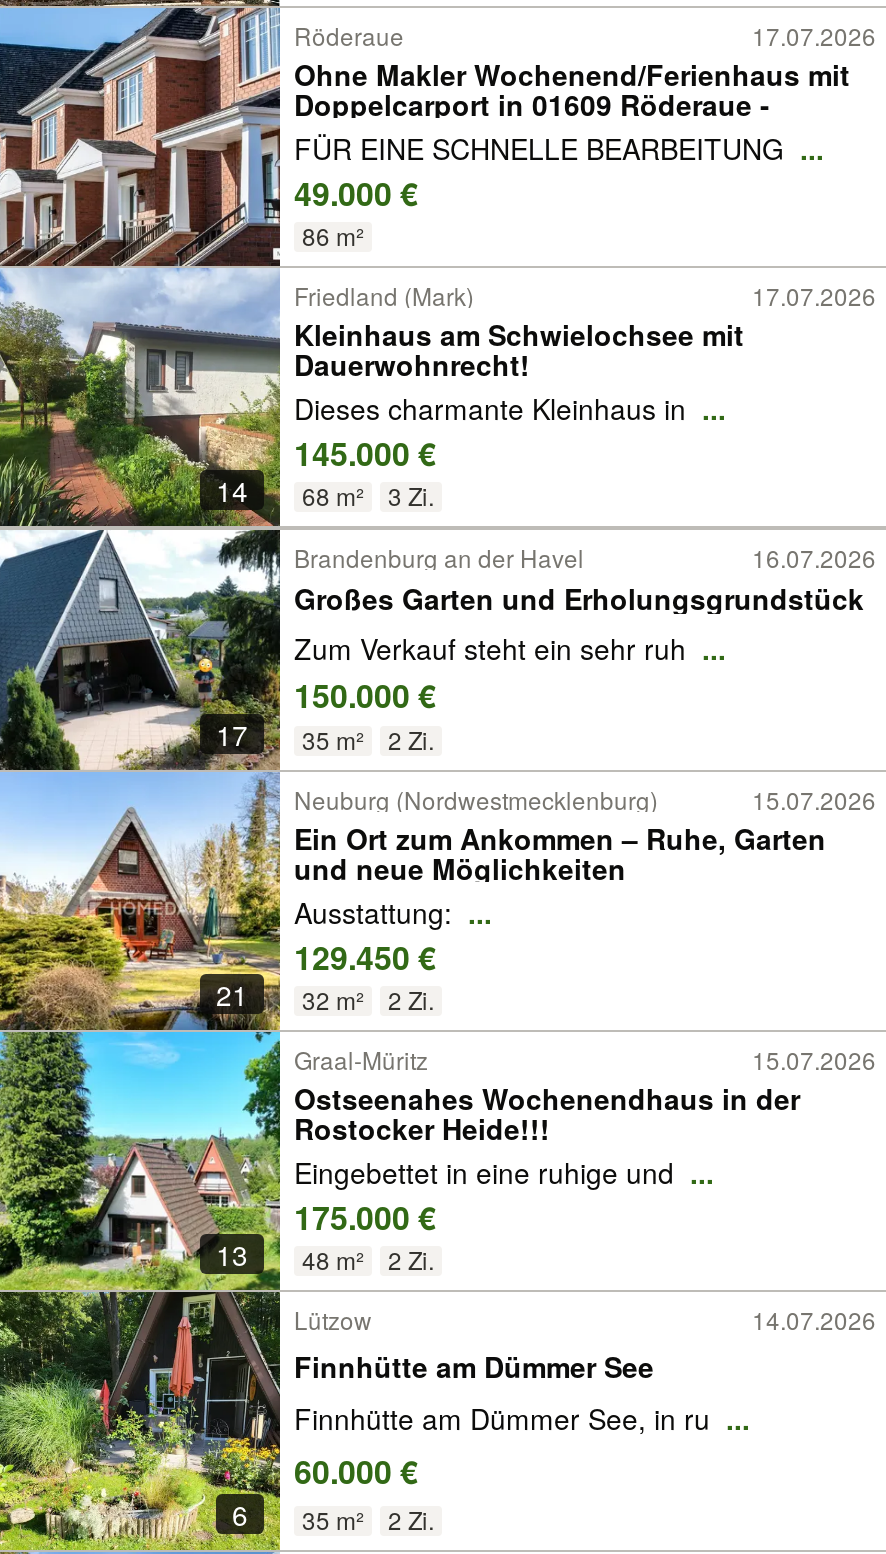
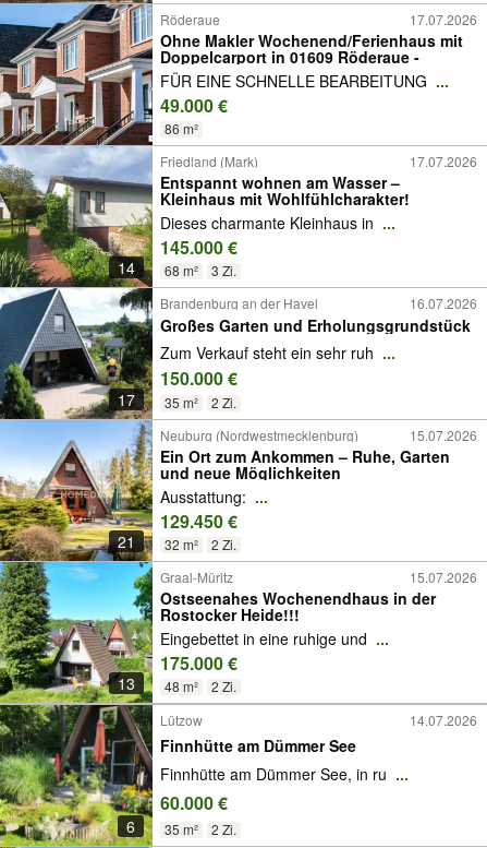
[294,314,744,384] Kleinhaus am Schwielochsee mit | Dauerwohnrecht! -> [160,171,410,210] Entspannt wohnen am Wasser – | Kleinhaus mit Wohlfühlcharakter!

